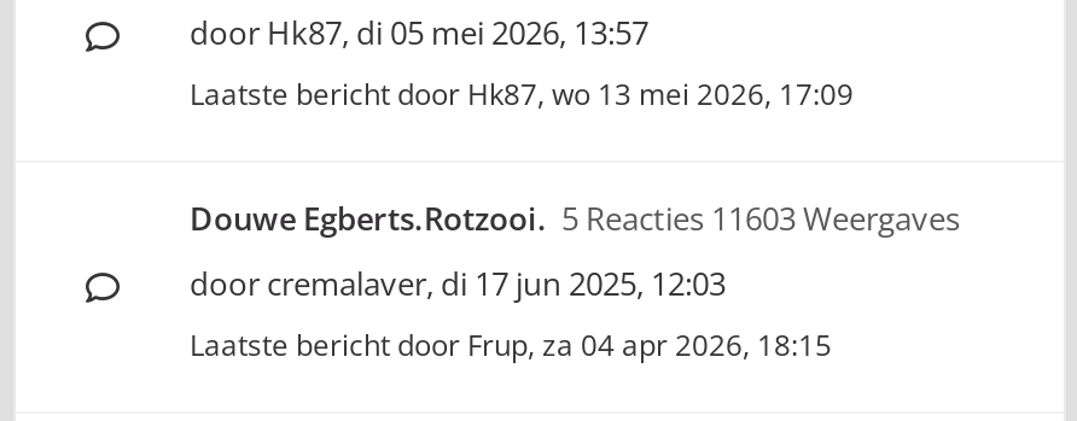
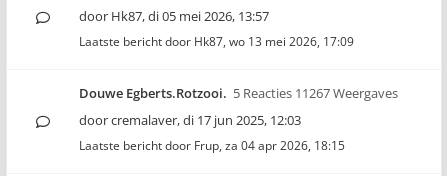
[190,197,960,240] Douwe Egberts.Rotzooi. 5 Reacties 11603 Weergaves -> [79,84,398,102] Douwe Egberts.Rotzooi. 5 Reacties 11267 Weergaves

